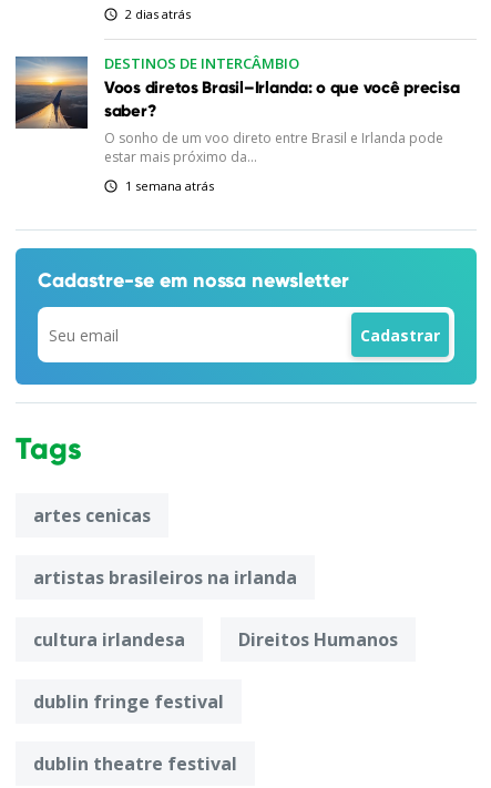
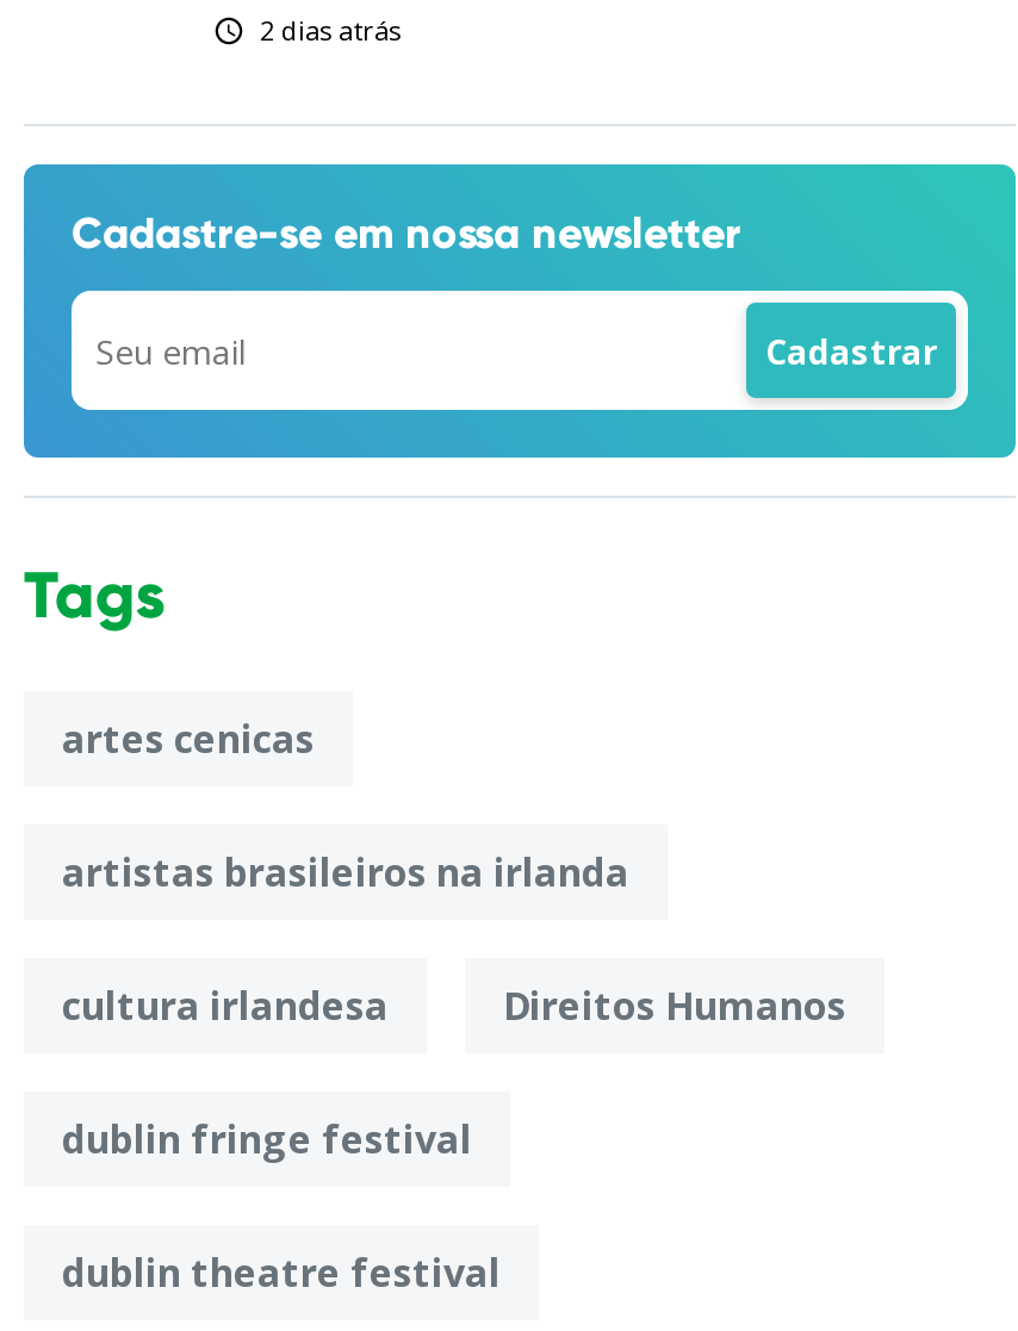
[14,54,459,194] [image] | DESTINOS DE INTERCÂMBIO | Voos diretos Brasil–Irlanda: o que você precisa | saber? | O sonho de um voo direto entre Brasil e Irlanda pode | estar mais próximo da... | 1 semana atrás -> none

